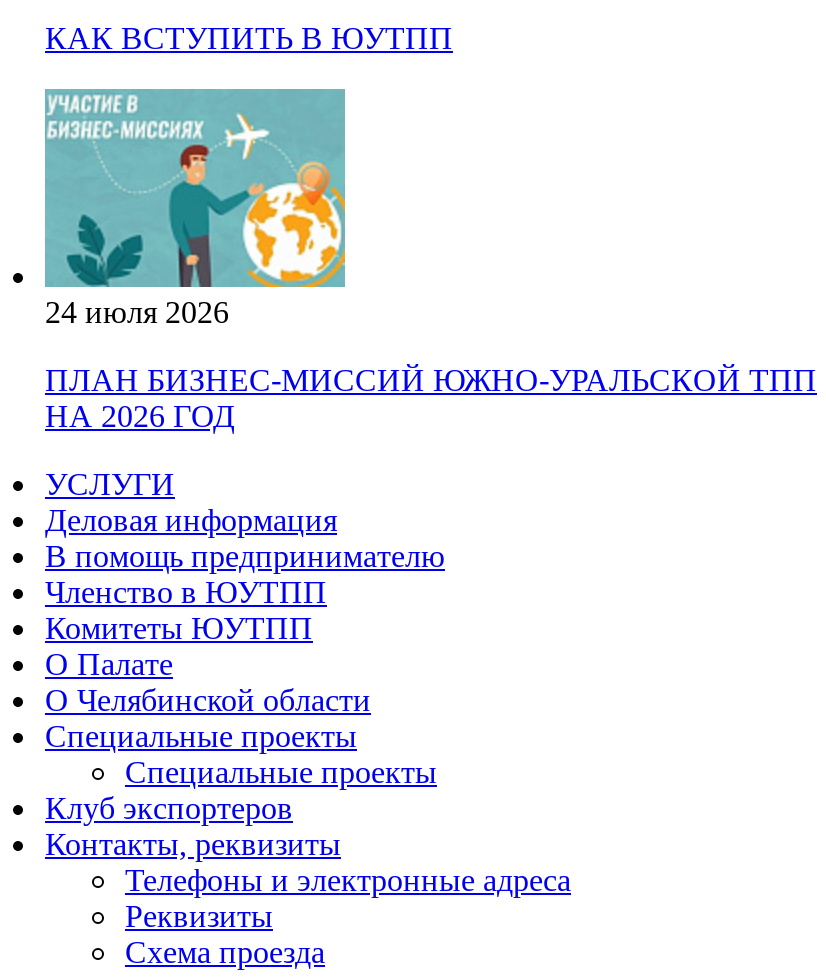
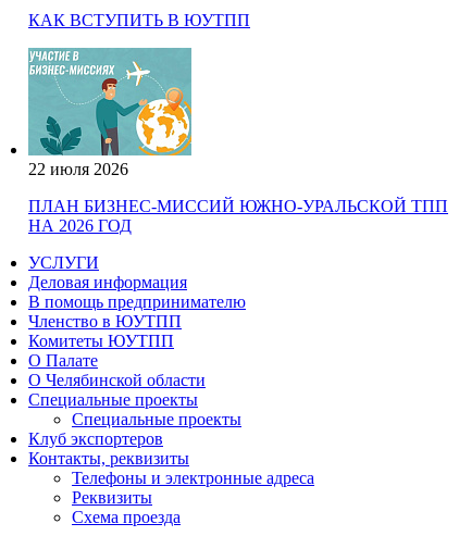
[45,295,229,329] 24 июля 2026 -> [28,160,128,178] 22 июля 2026

